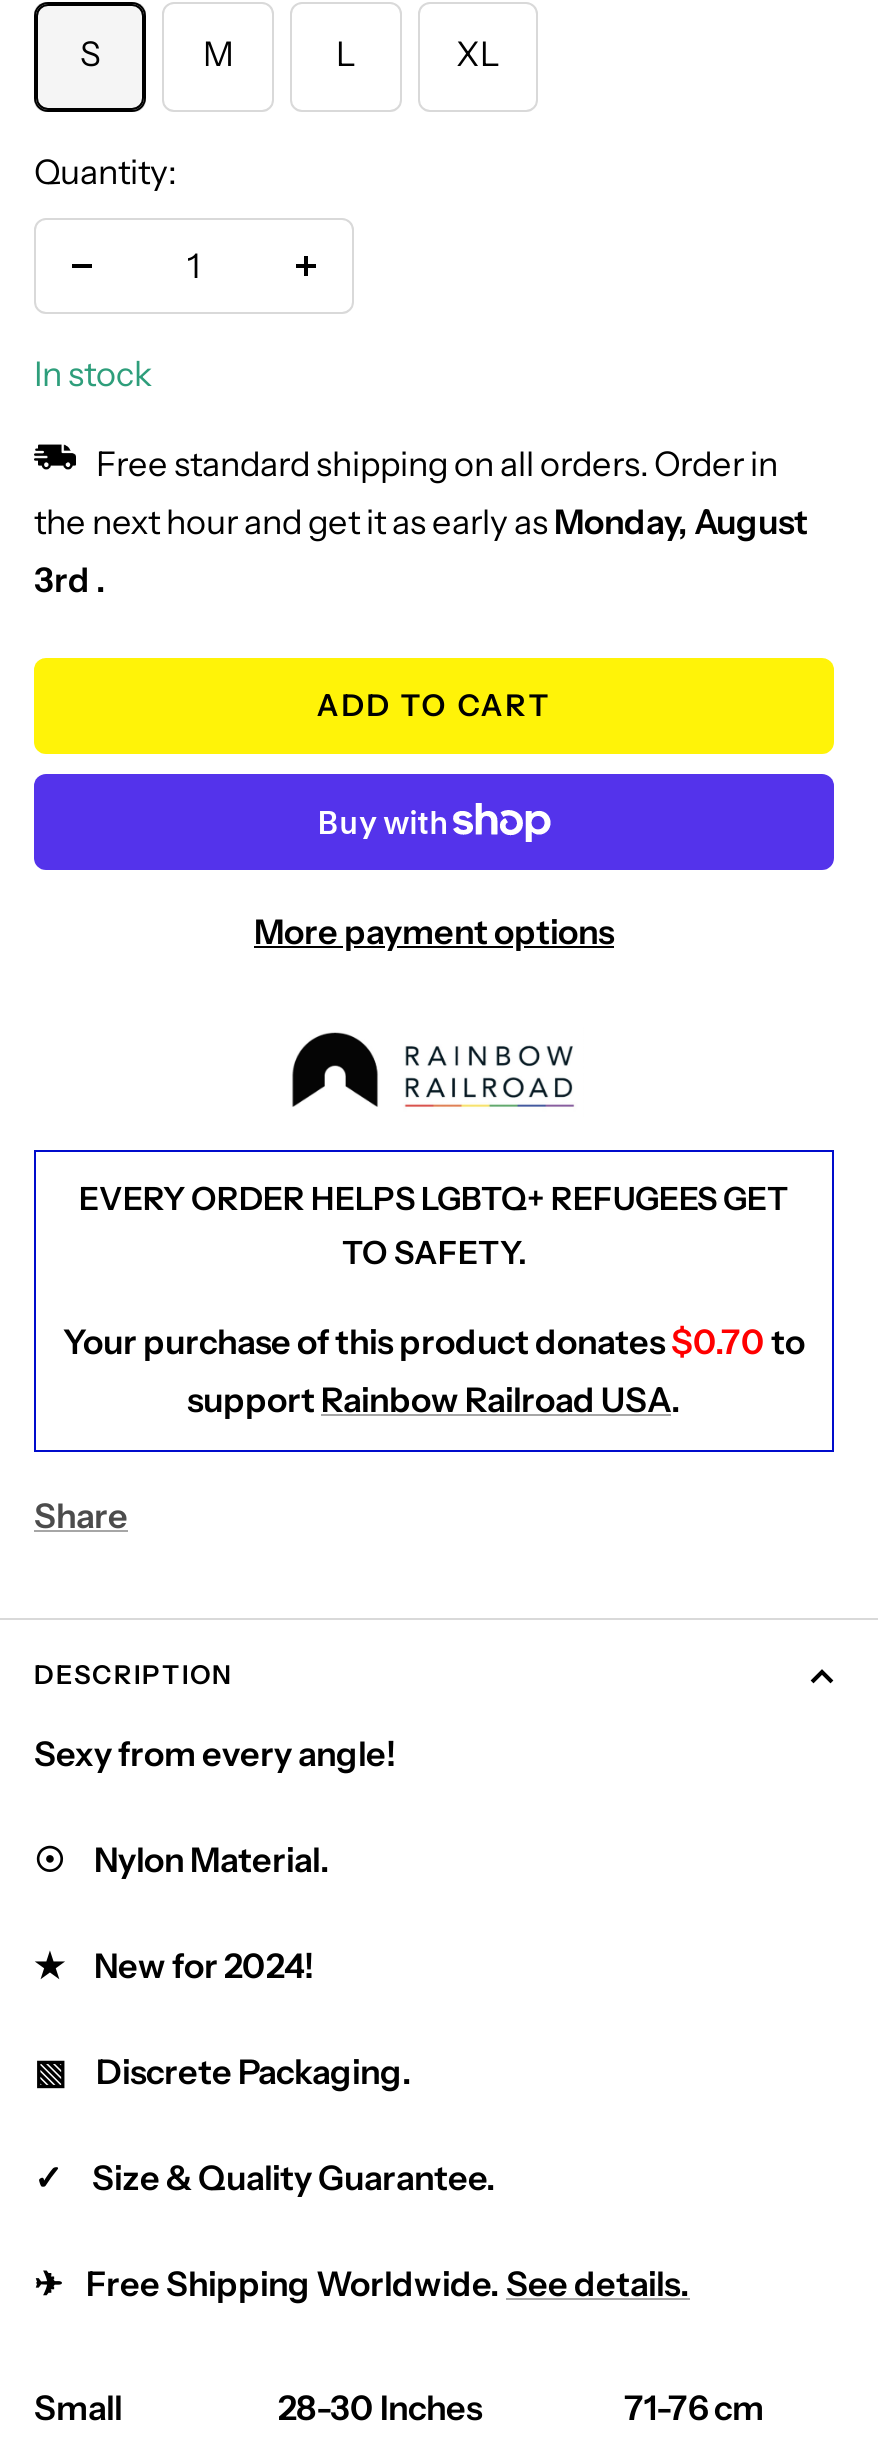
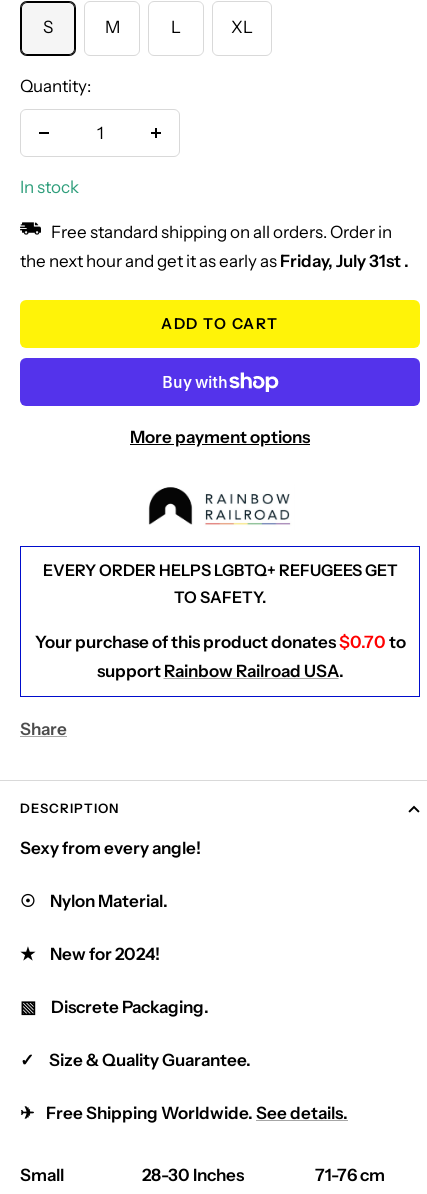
[34,501,808,599] the next hour and get it as early as Monday, August | 3rd . -> [20,251,409,271] the next hour and get it as early as Friday, July 31st .

